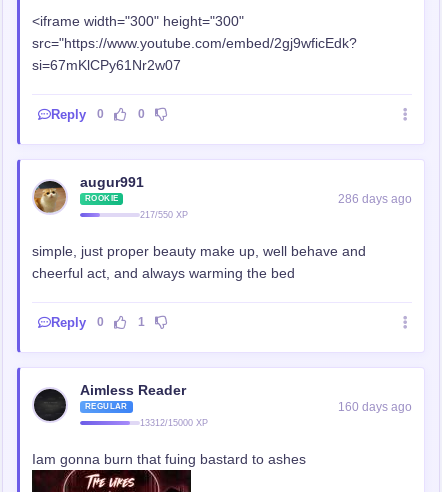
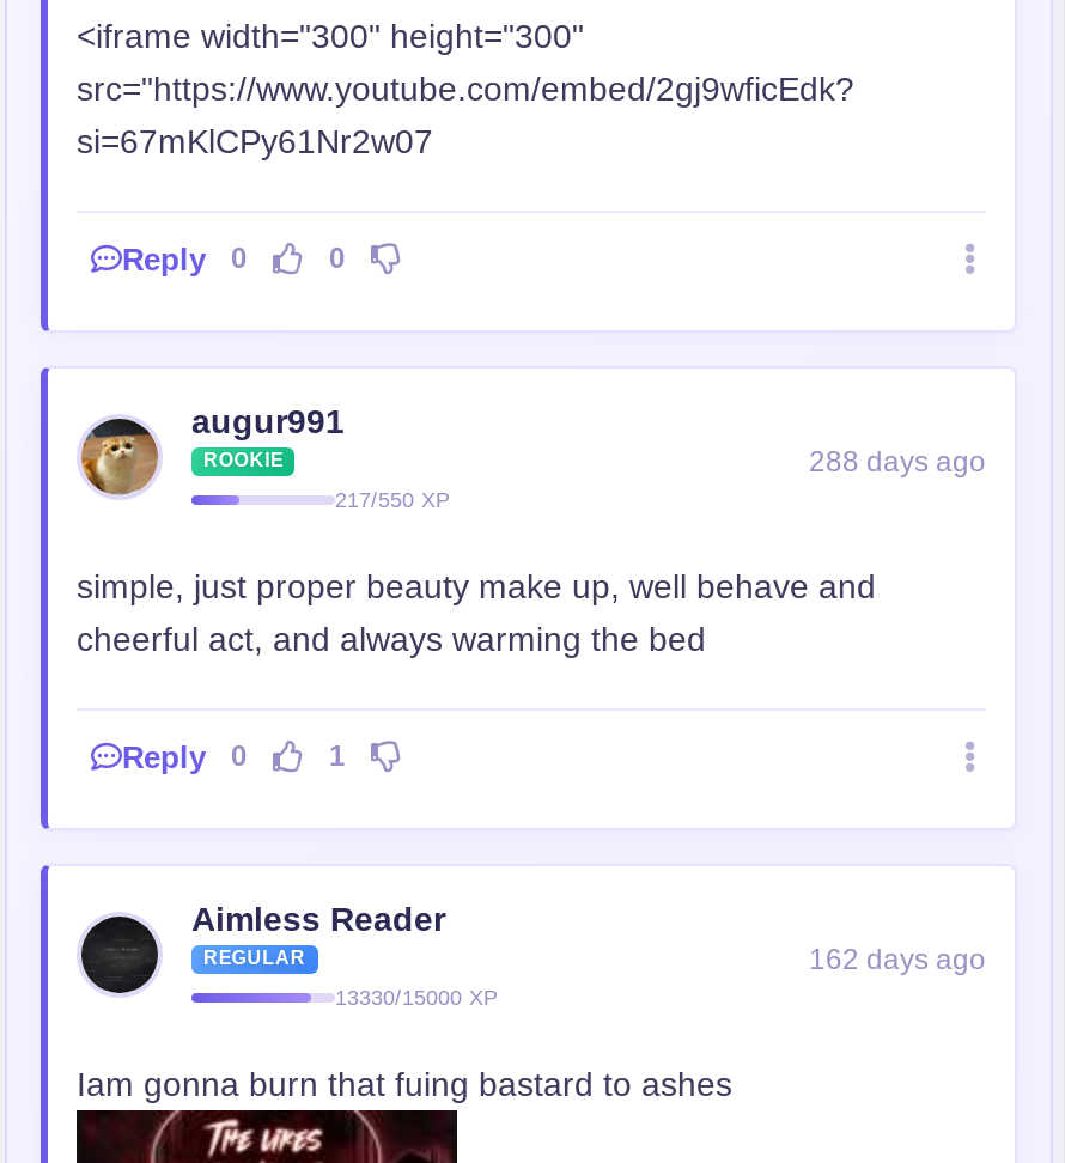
[338,192,412,206] 286 days ago -> [809,445,986,479] 288 days ago
[338,400,412,414] 160 days ago -> [809,943,986,976] 162 days ago
[140,417,208,427] 13312/15000 XP -> [335,985,498,1009] 13330/15000 XP

